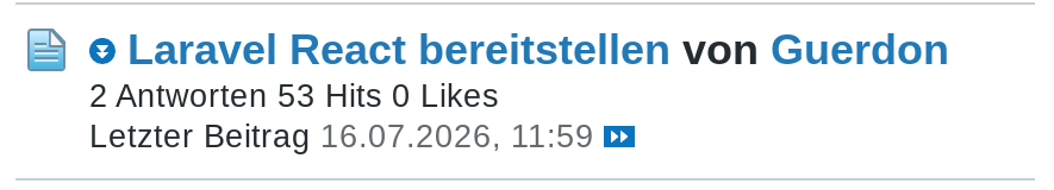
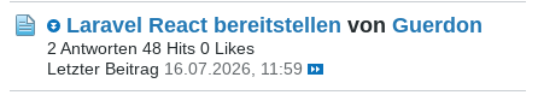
[89,78,499,114] 2 Antworten 53 Hits 0 Likes -> [47,40,255,58] 2 Antworten 48 Hits 0 Likes

